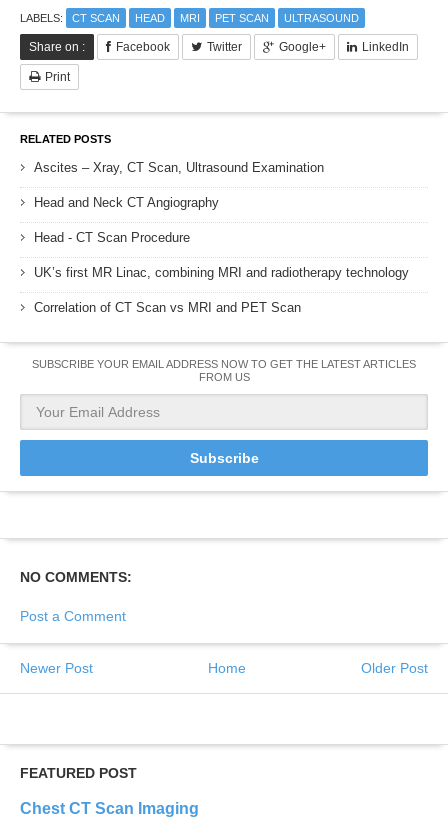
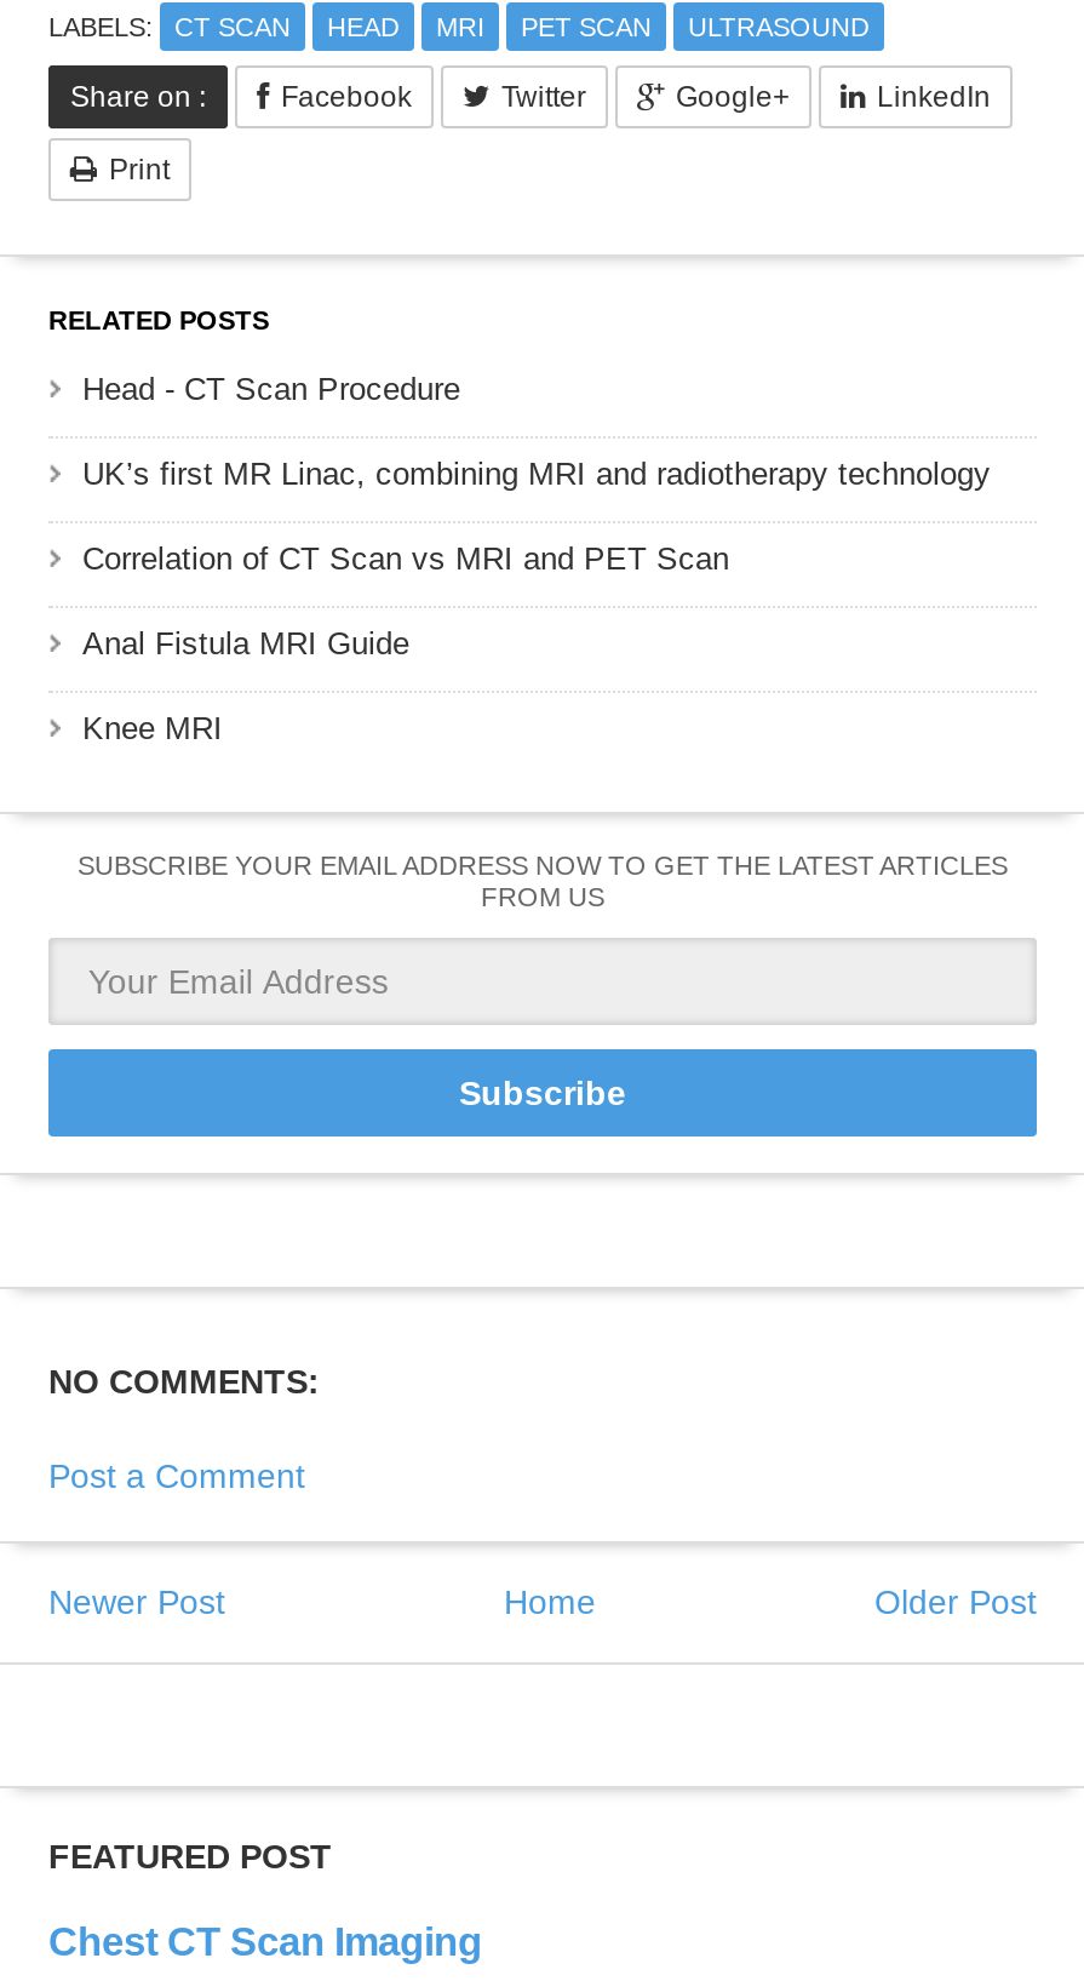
[34,160,324,210] Ascites – Xray, CT Scan, Ultrasound Examination | Head and Neck CT Angiography -> none
moved [34,230,409,315] -> [82,371,991,577]: Head - CT Scan Procedure | UK’s first MR Linac, combining MRI and radiotherapy technology | Correlation of CT Scan vs MRI and PET Scan
none -> [82,626,409,747] Anal Fistula MRI Guide | Knee MRI

